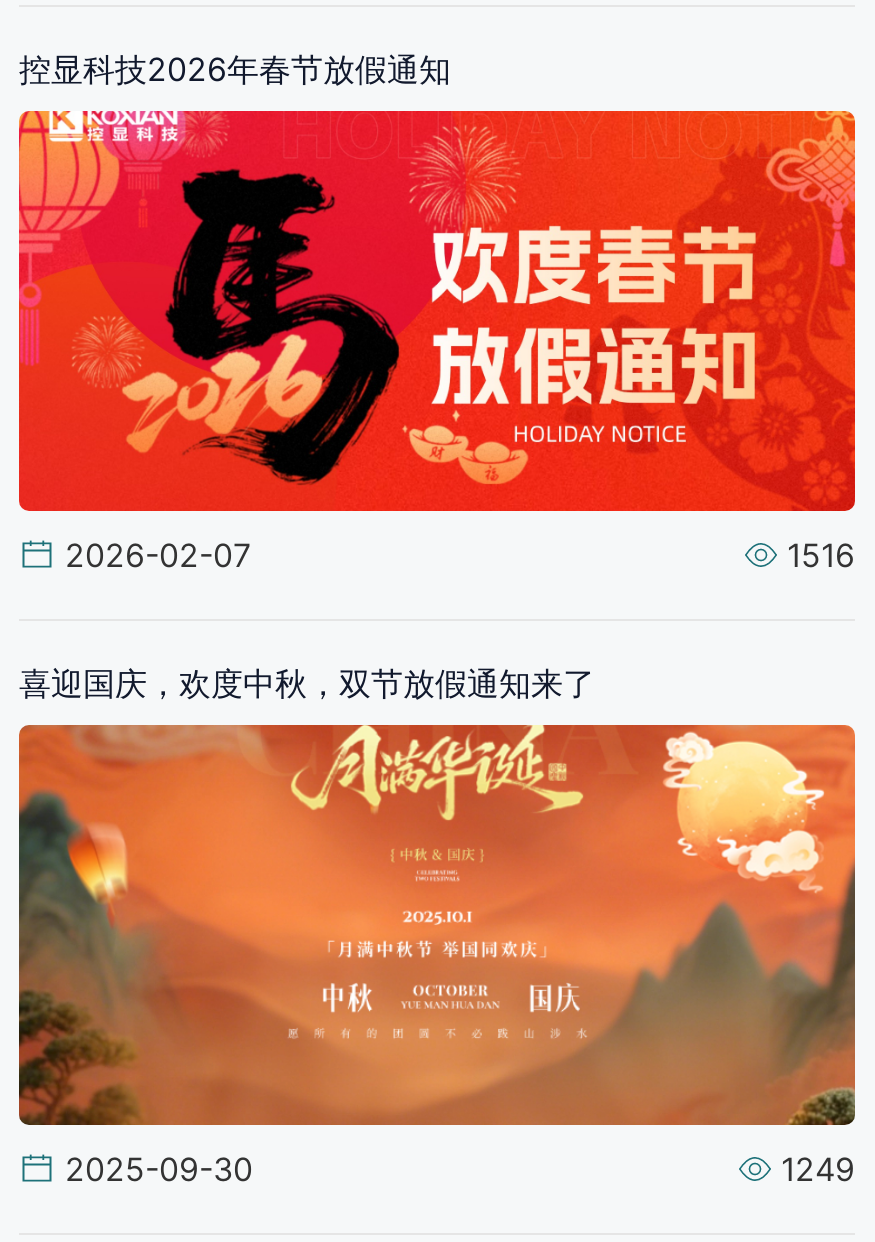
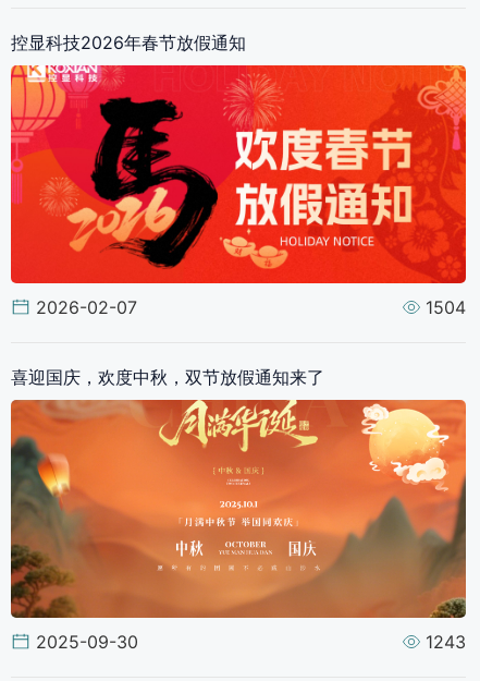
[777,535,855,575] 1516 -> [420,296,466,318] 1504
[771,1149,855,1189] 1249 -> [420,631,466,653] 1243

